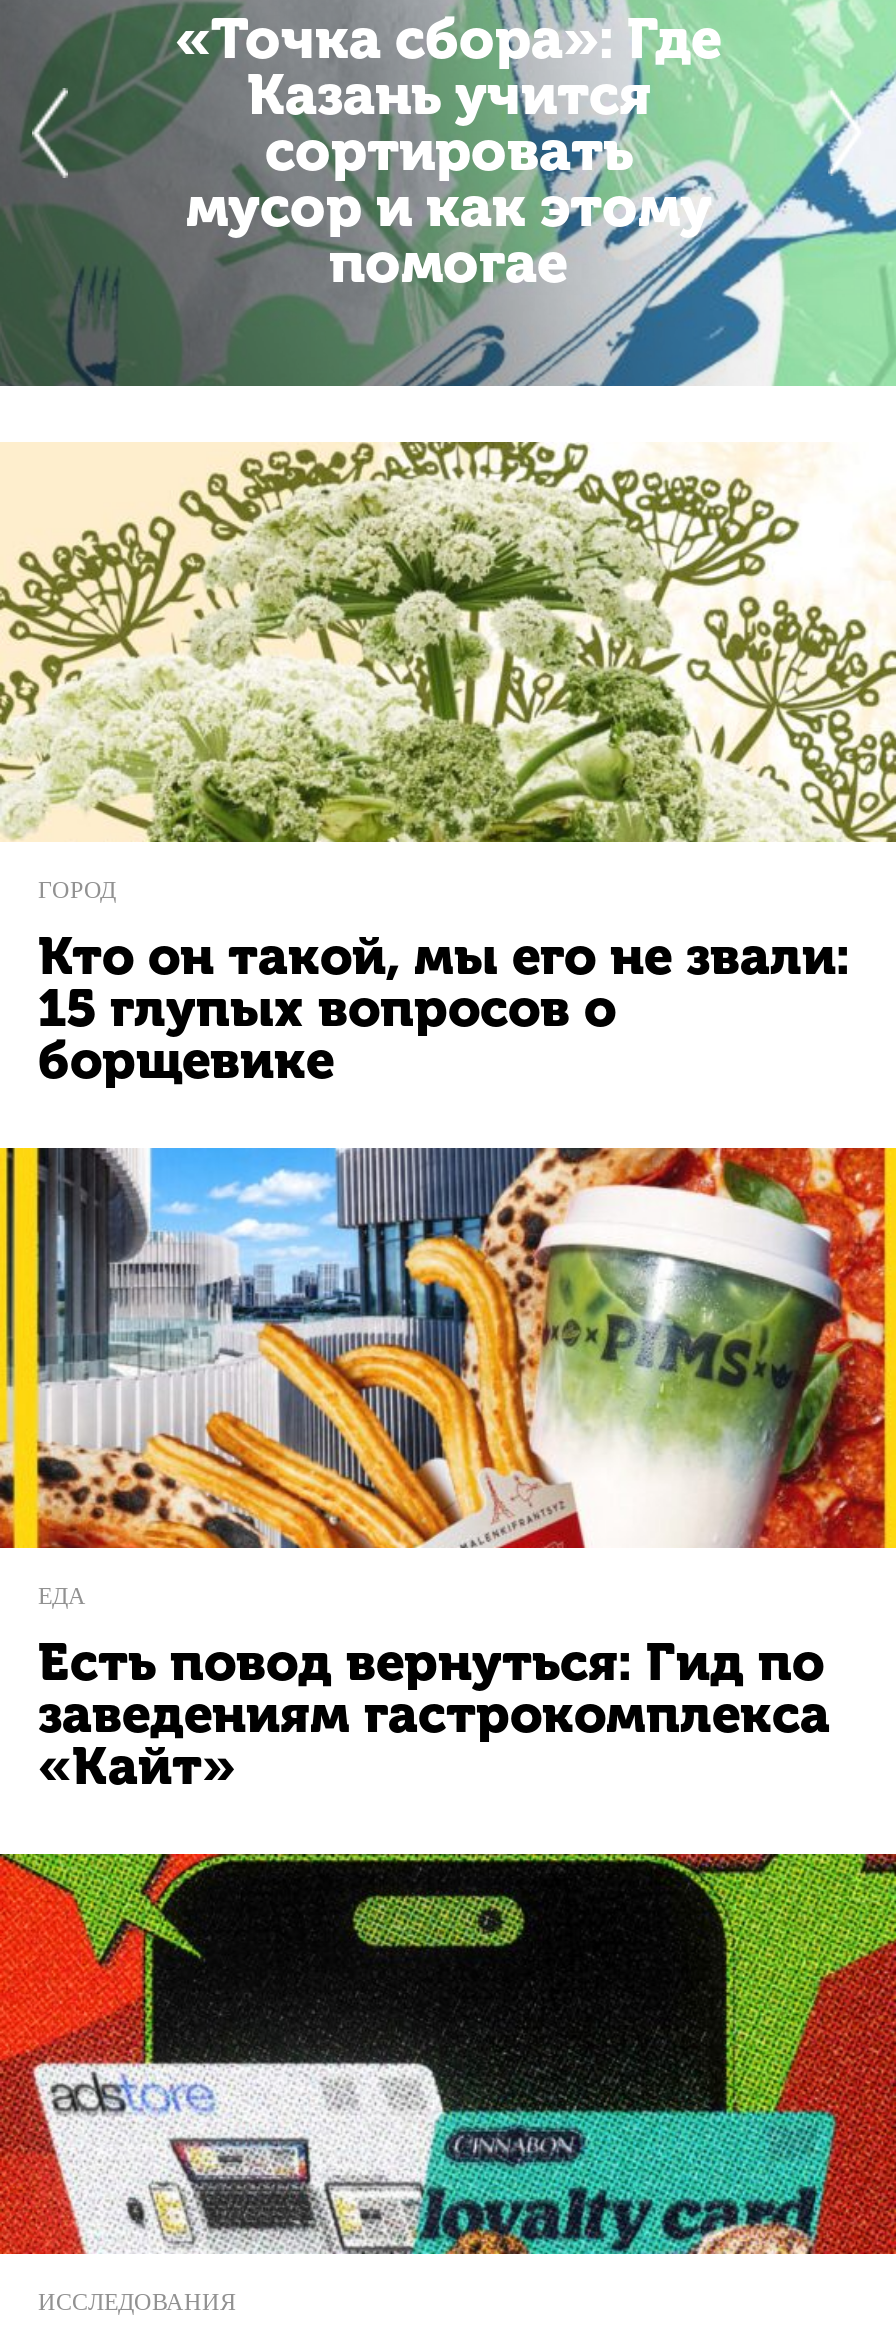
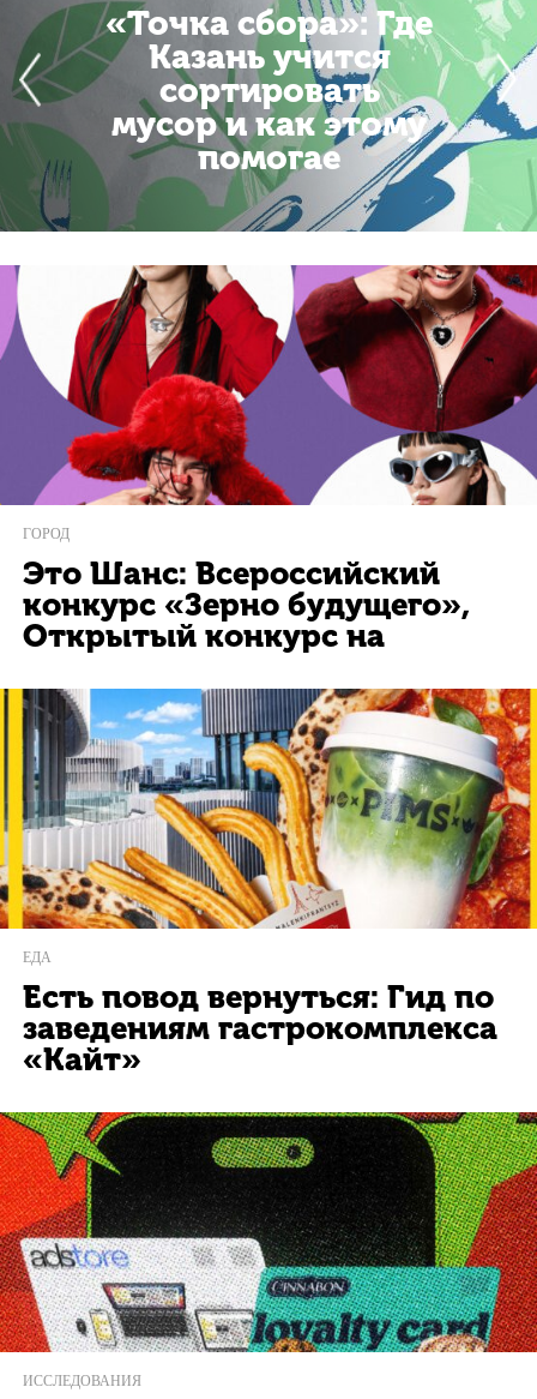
[6,440,890,844] [image] -> [4,264,533,506] [image]
[38,926,850,1092] Кто он такой, мы его не звали: | 15 глупых вопросов о | борщевике -> [23,556,470,655] Это Шанс: Всероссийский | конкурс «Зерно будущего», | Открытый конкурс на

